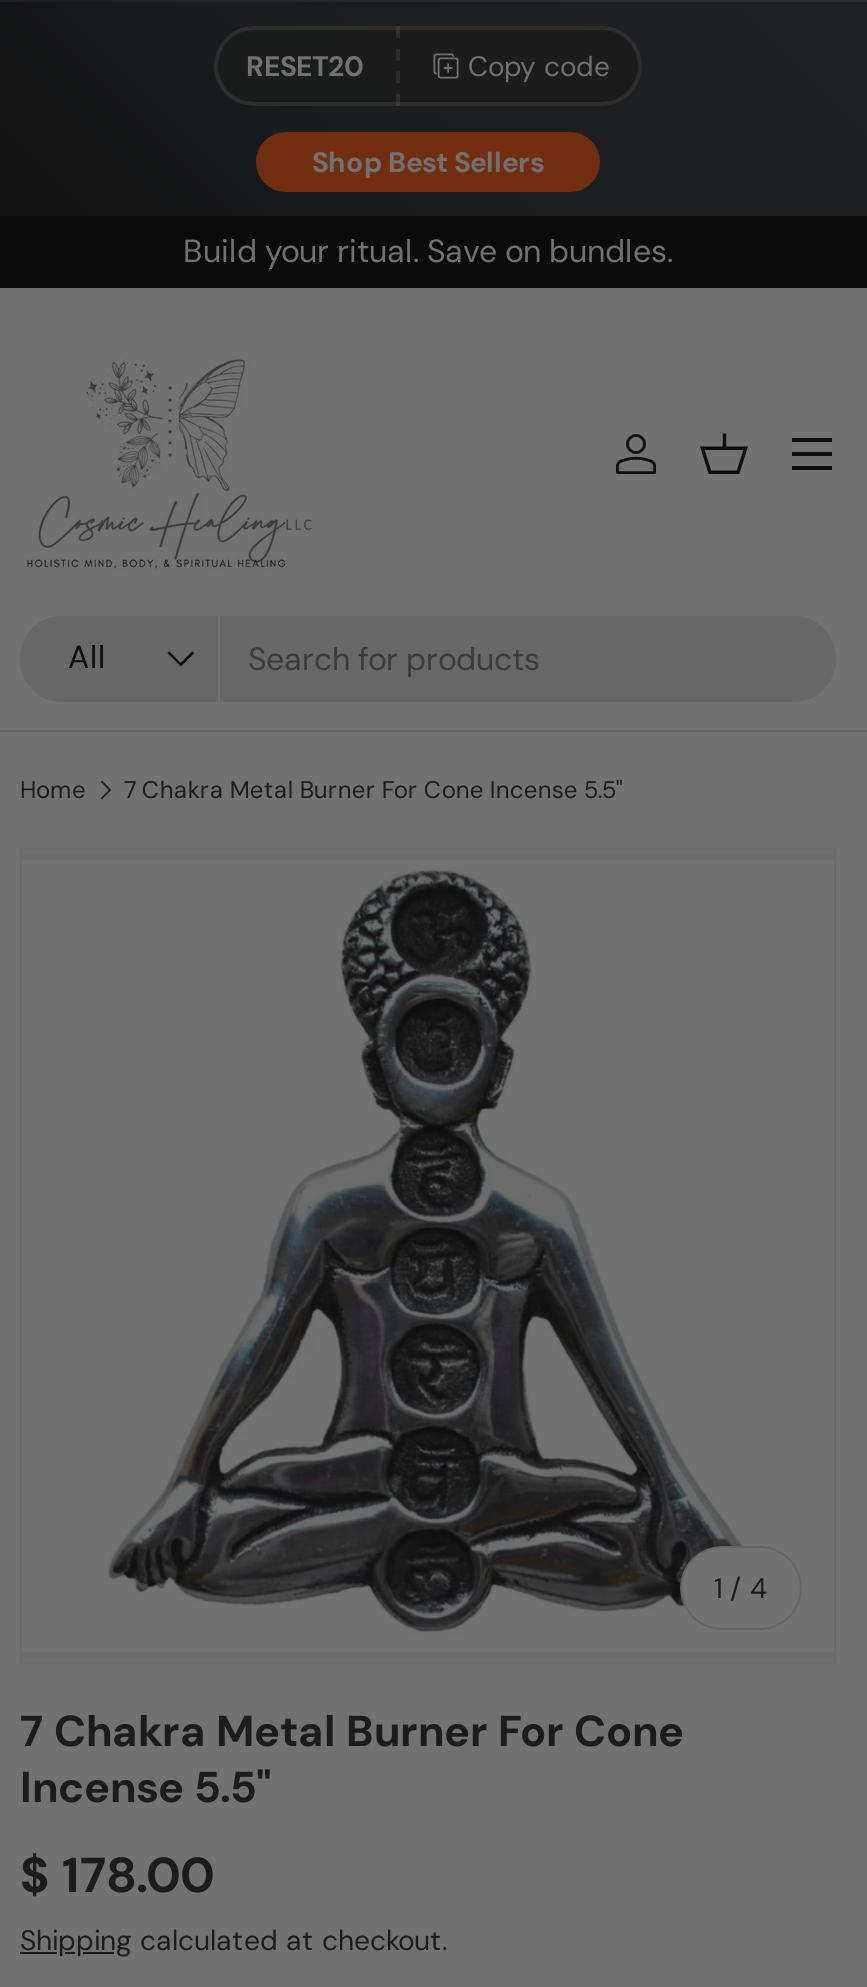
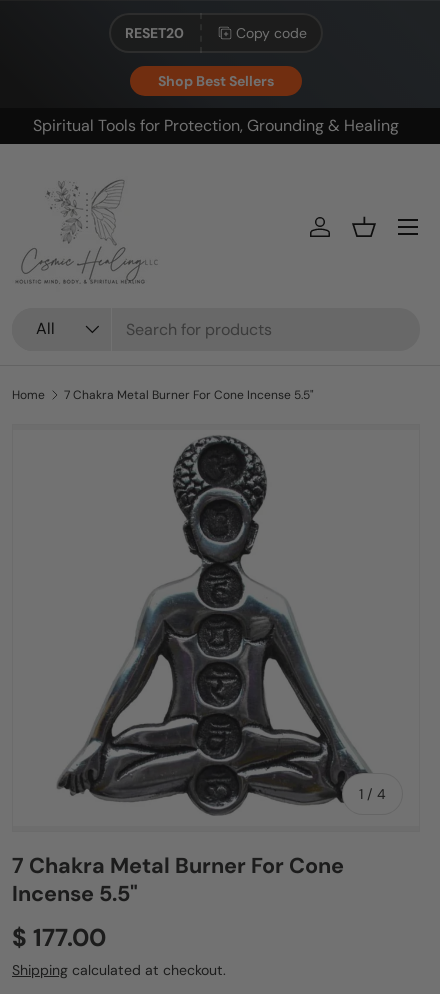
[183,230,673,272] Build your ritual. Save on bundles. -> [33,115,399,136] Spiritual Tools for Protection, Grounding & Healing
[20,1844,214,1908] $ 178.00 -> [12,922,106,954] $ 177.00

